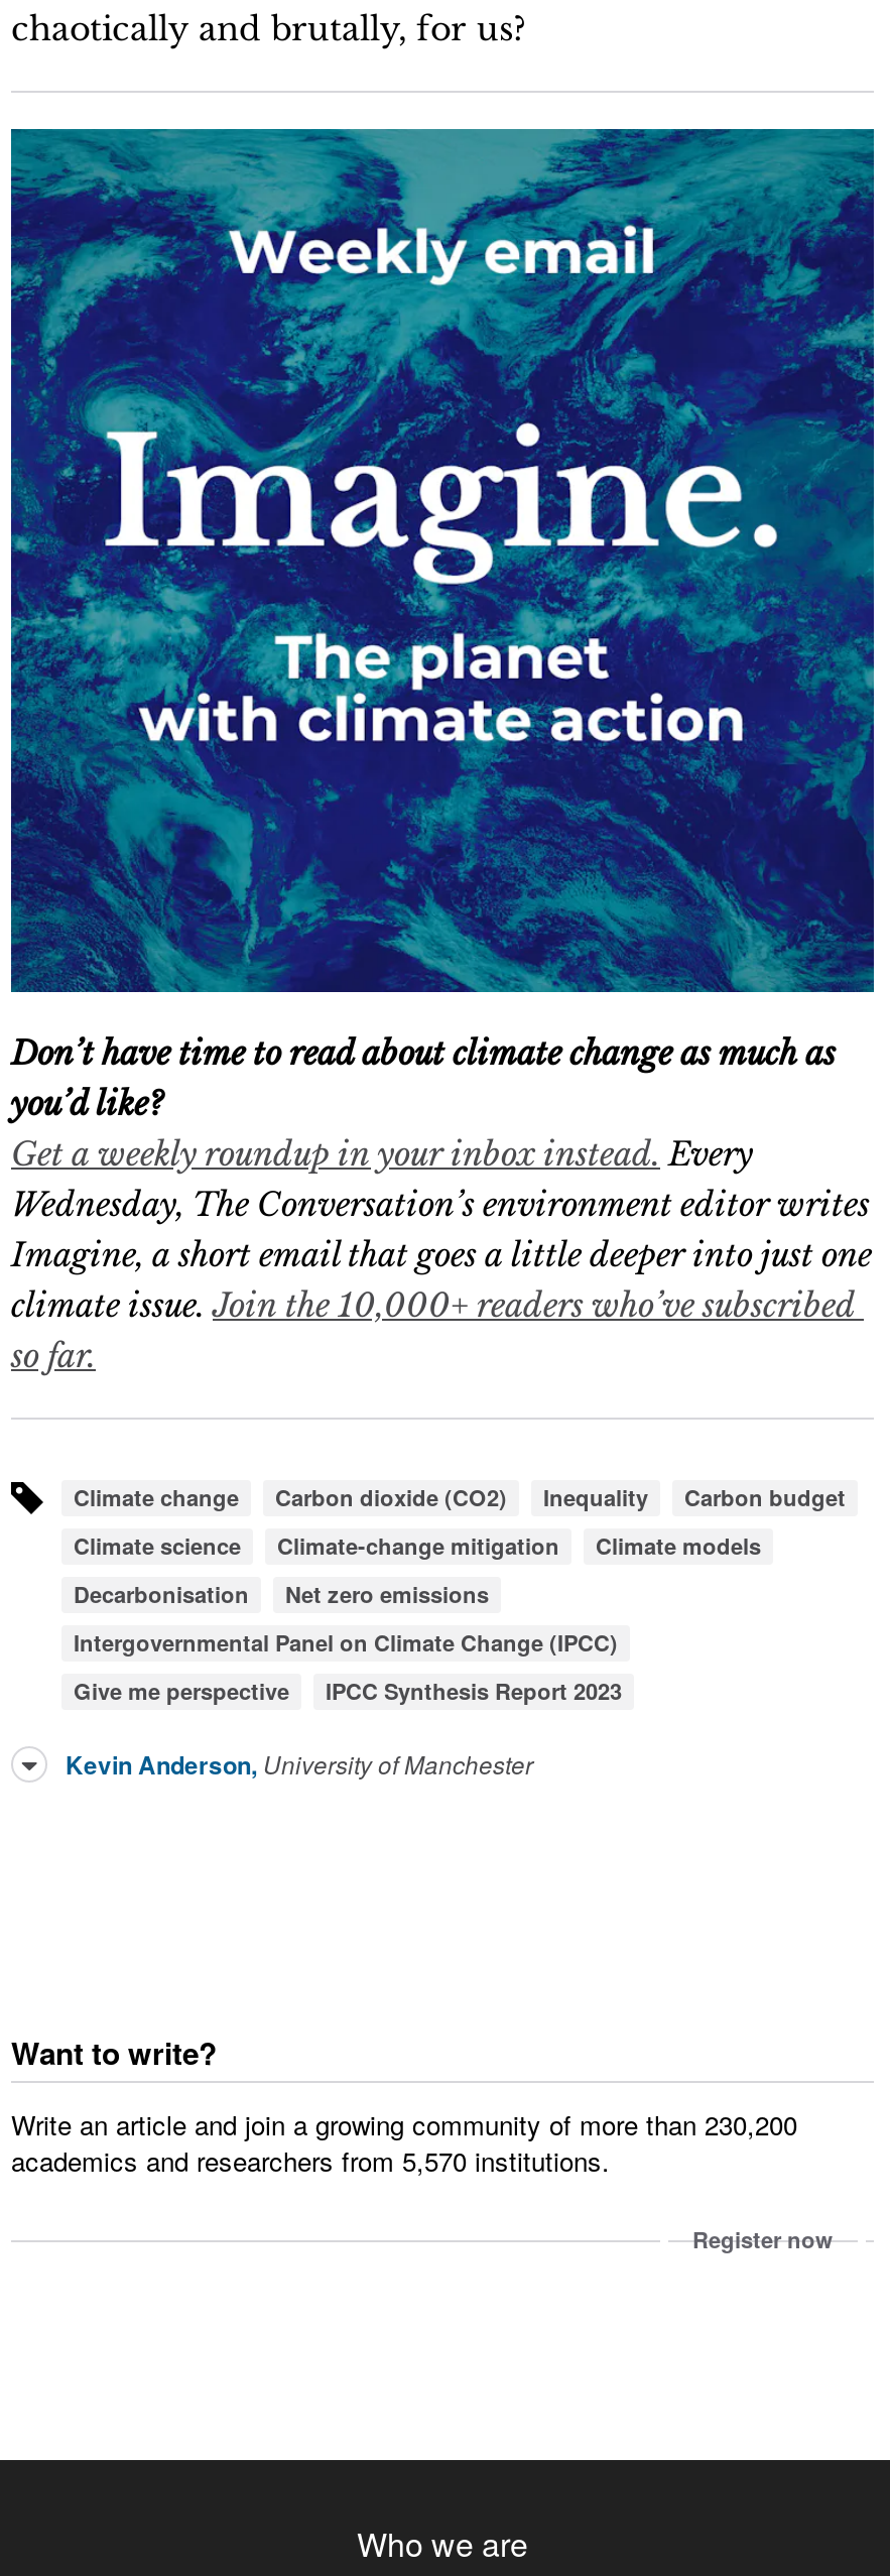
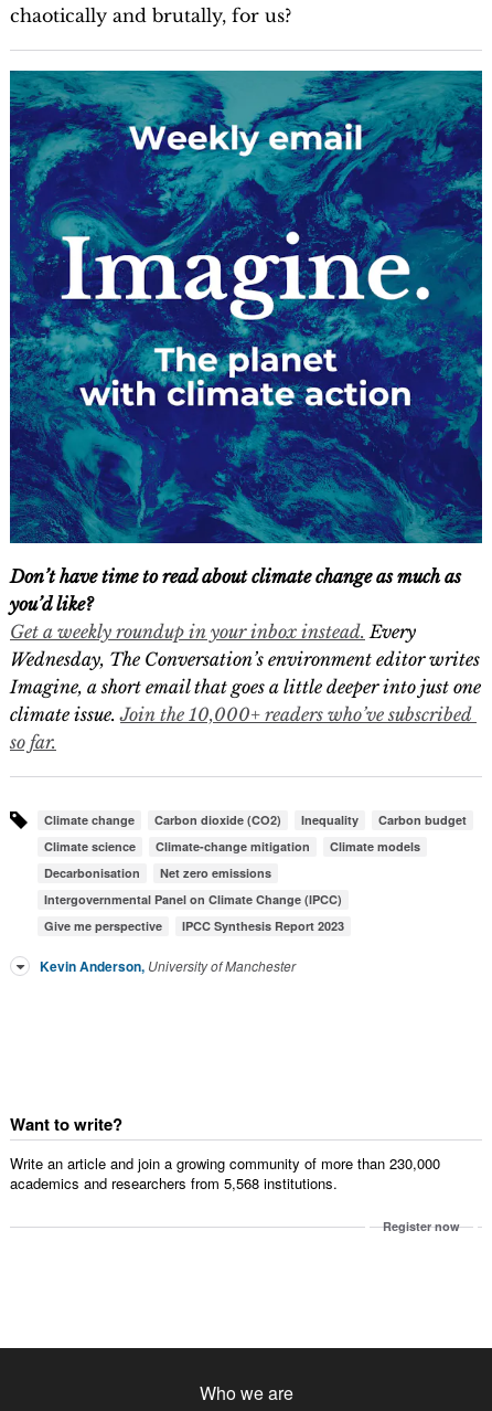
[11,2106,797,2144] Write an article and join a growing community of more than 230,200 -> [10,1153,440,1174] Write an article and join a growing community of more than 230,000
[11,2142,610,2180] academics and researchers from 5,570 institutions. -> [10,1173,338,1194] academics and researchers from 5,568 institutions.

